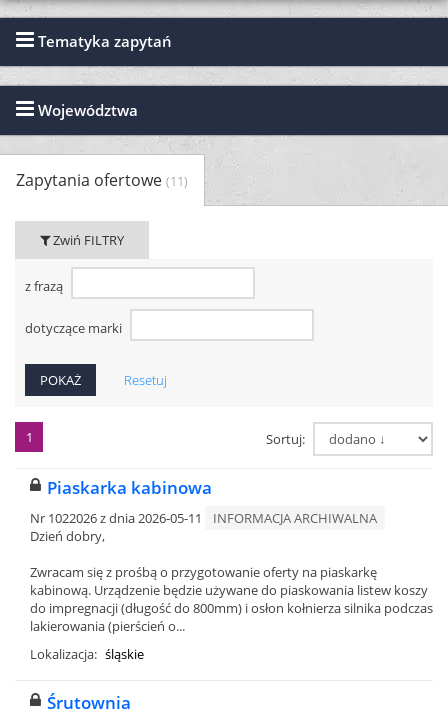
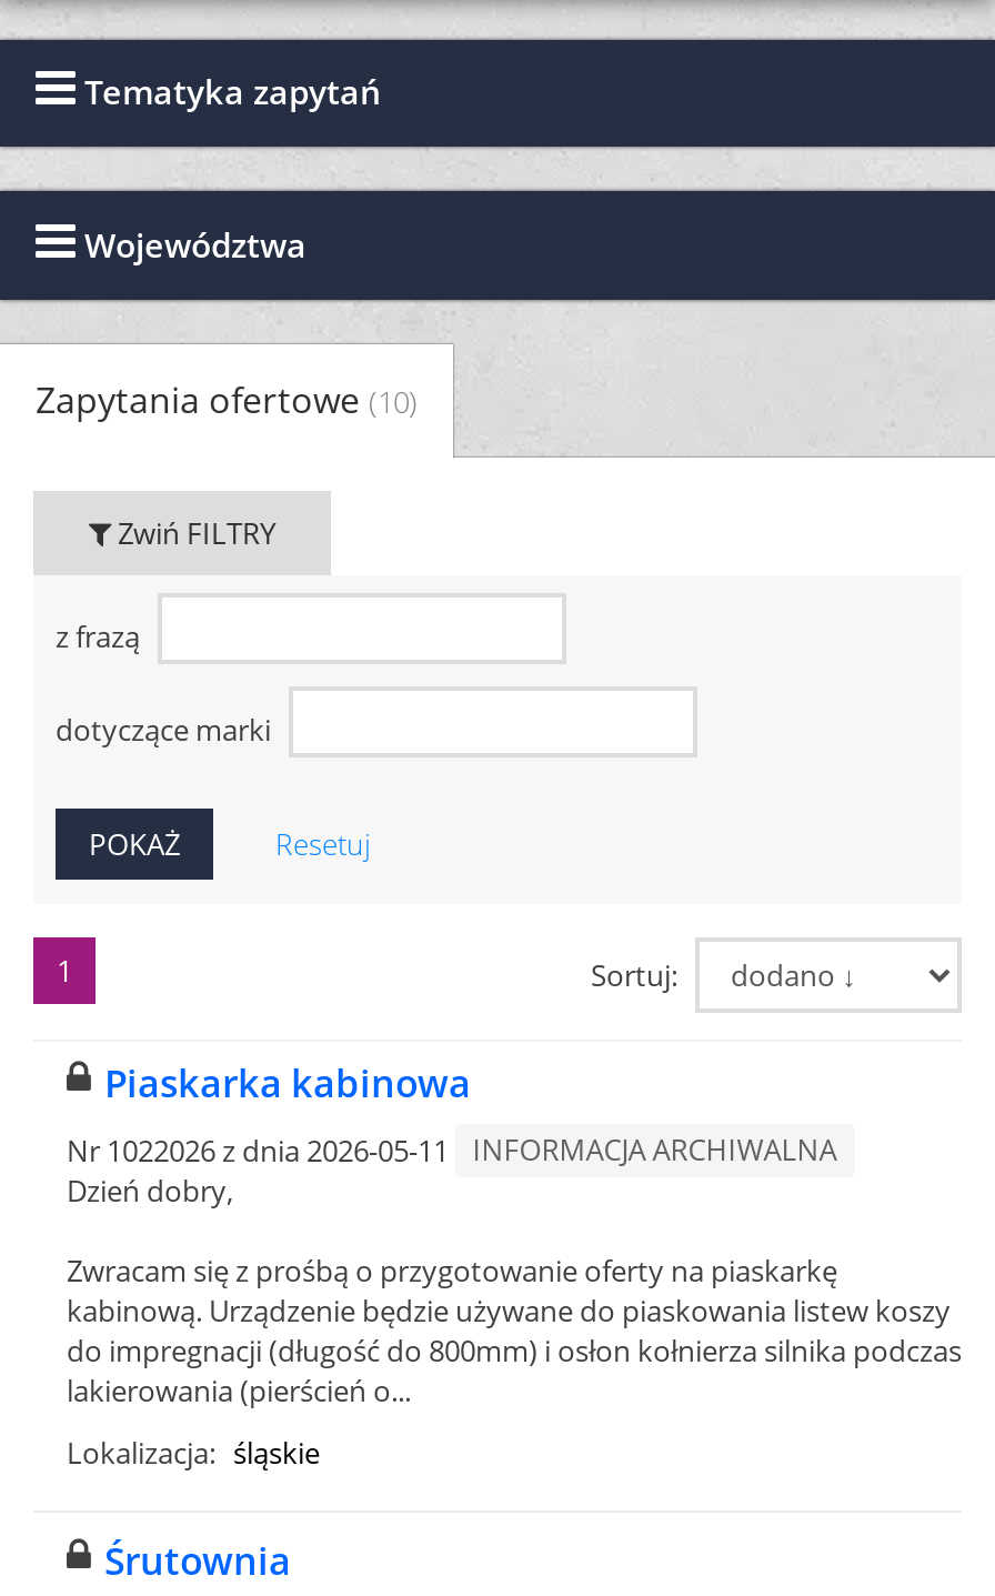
[16,169,188,191] Zapytania ofertowe (11) -> [36,375,418,424] Zapytania ofertowe (10)

